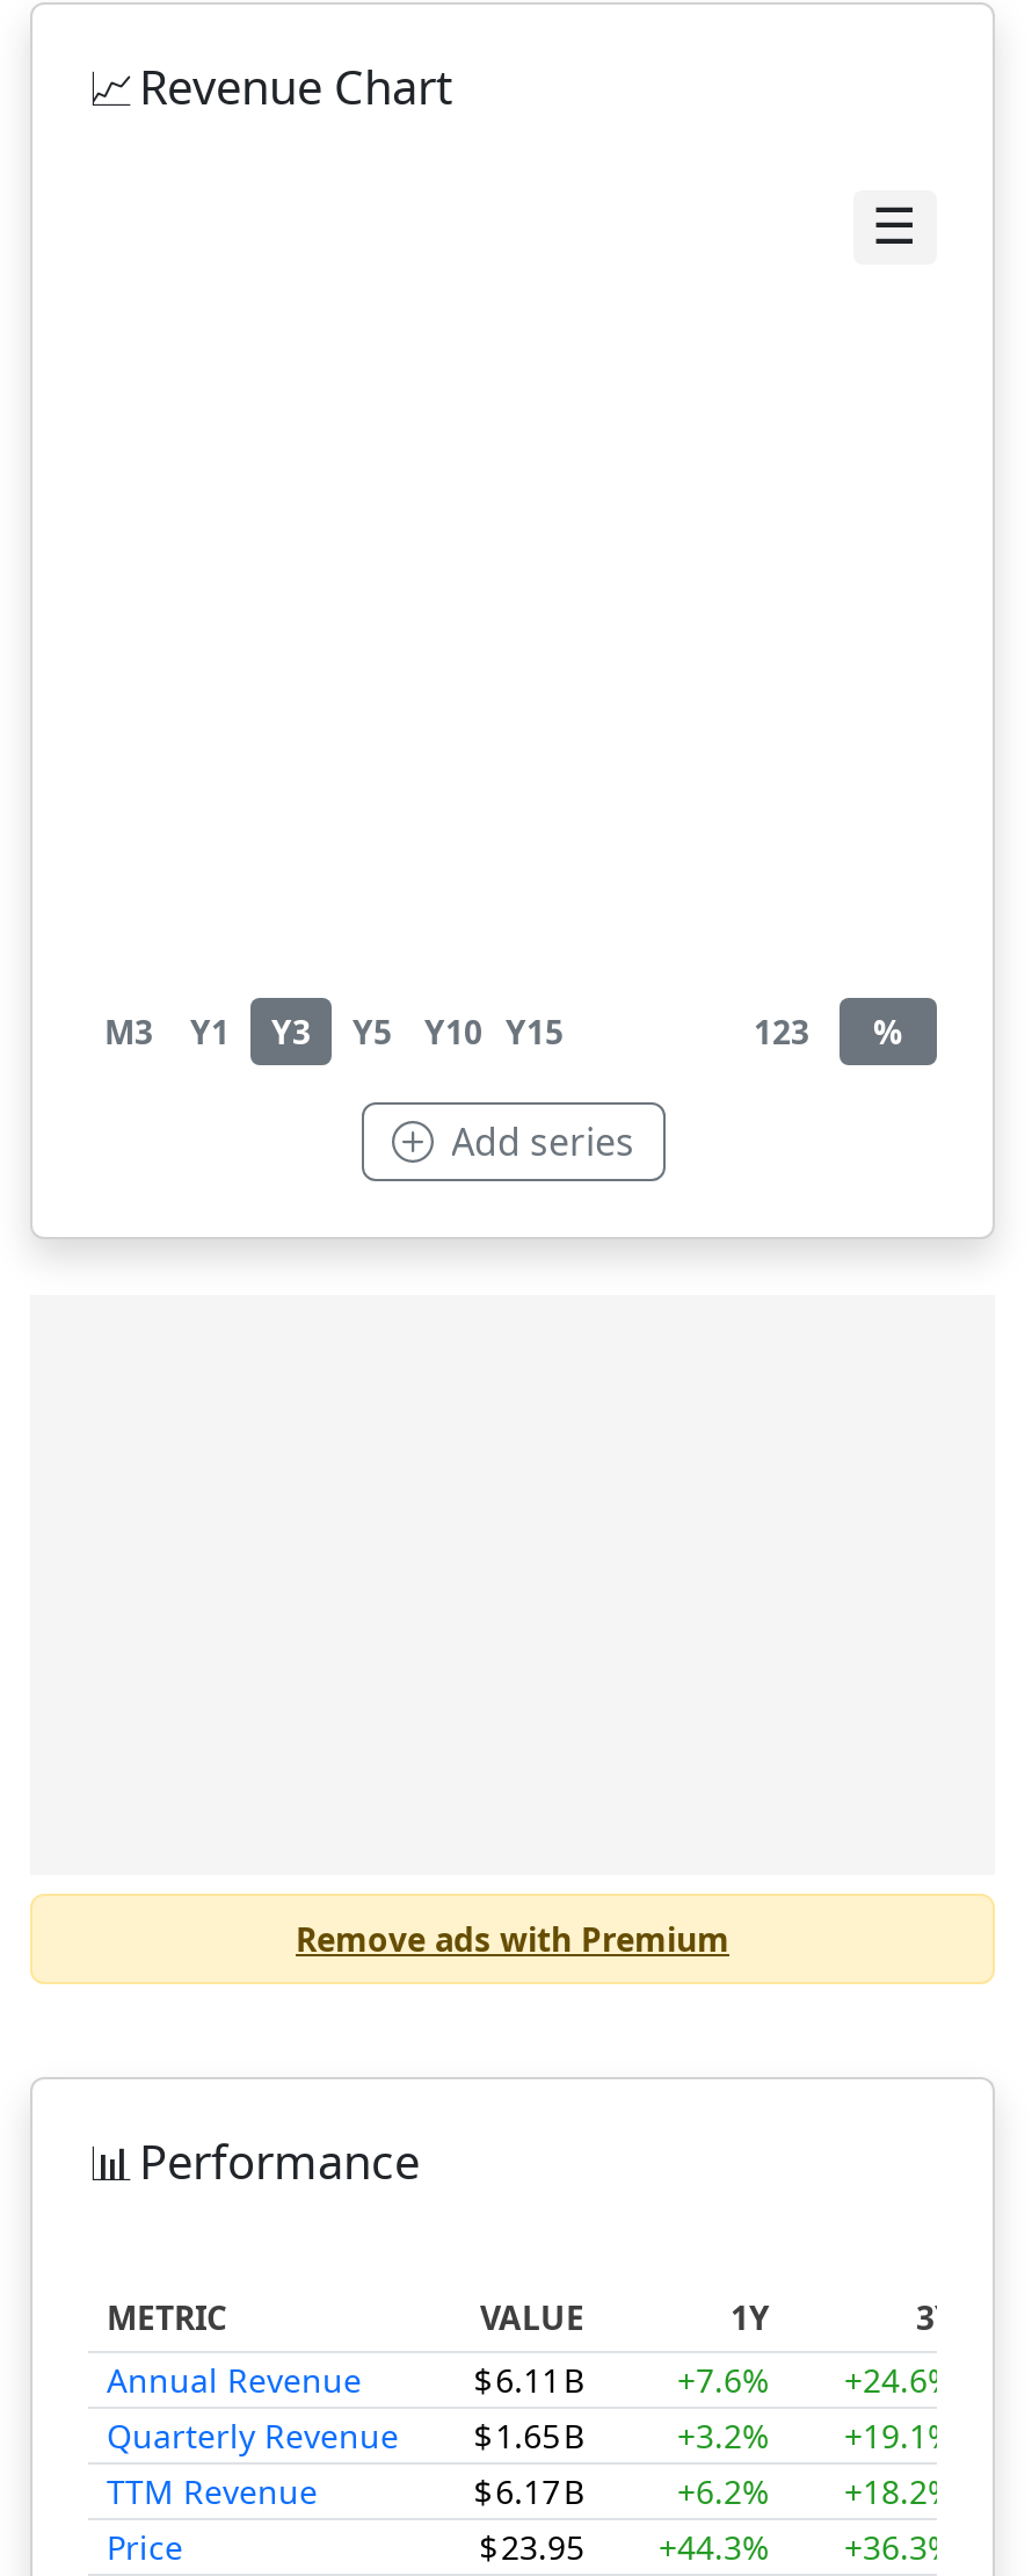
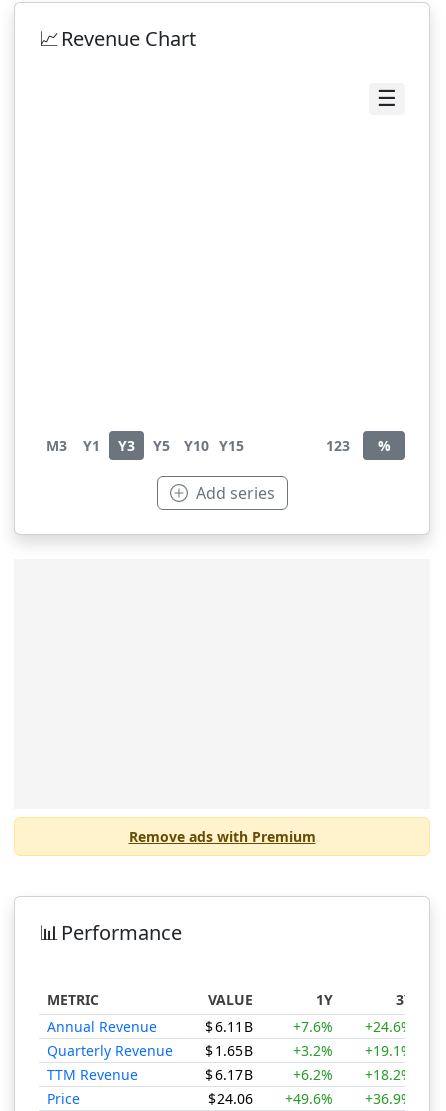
[479,2525,584,2569] $ 23.95 -> [208,1089,253,1108] $ 24.06
[659,2525,770,2569] +44.3% -> [285,1089,333,1108] +49.6%
[844,2525,955,2569] +36.3% -> [365,1089,413,1108] +36.9%

